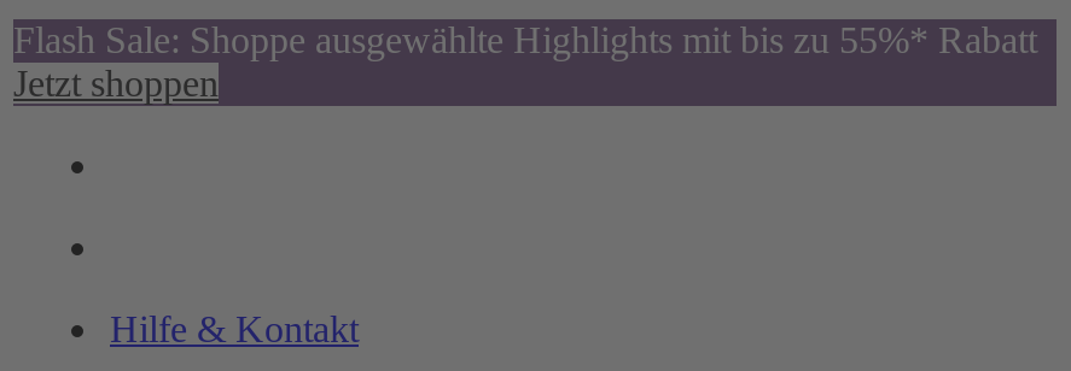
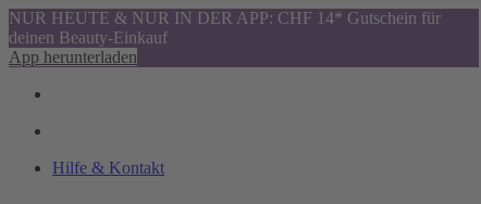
[13,19,1037,104] Flash Sale: Shoppe ausgewählte Highlights mit bis zu 55%* Rabatt | Jetzt shoppen -> [9,9,441,66] NUR HEUTE & NUR IN DER APP: CHF 14* Gutschein für | deinen Beauty-Einkauf | App herunterladen

